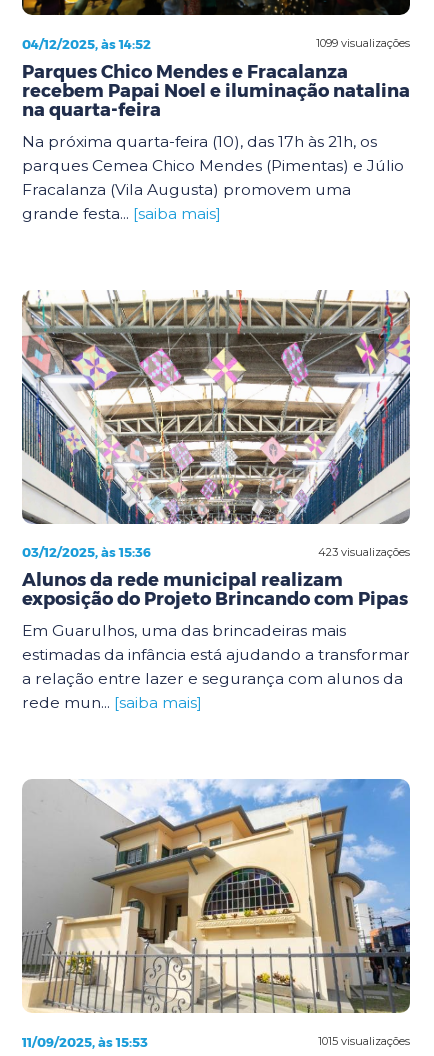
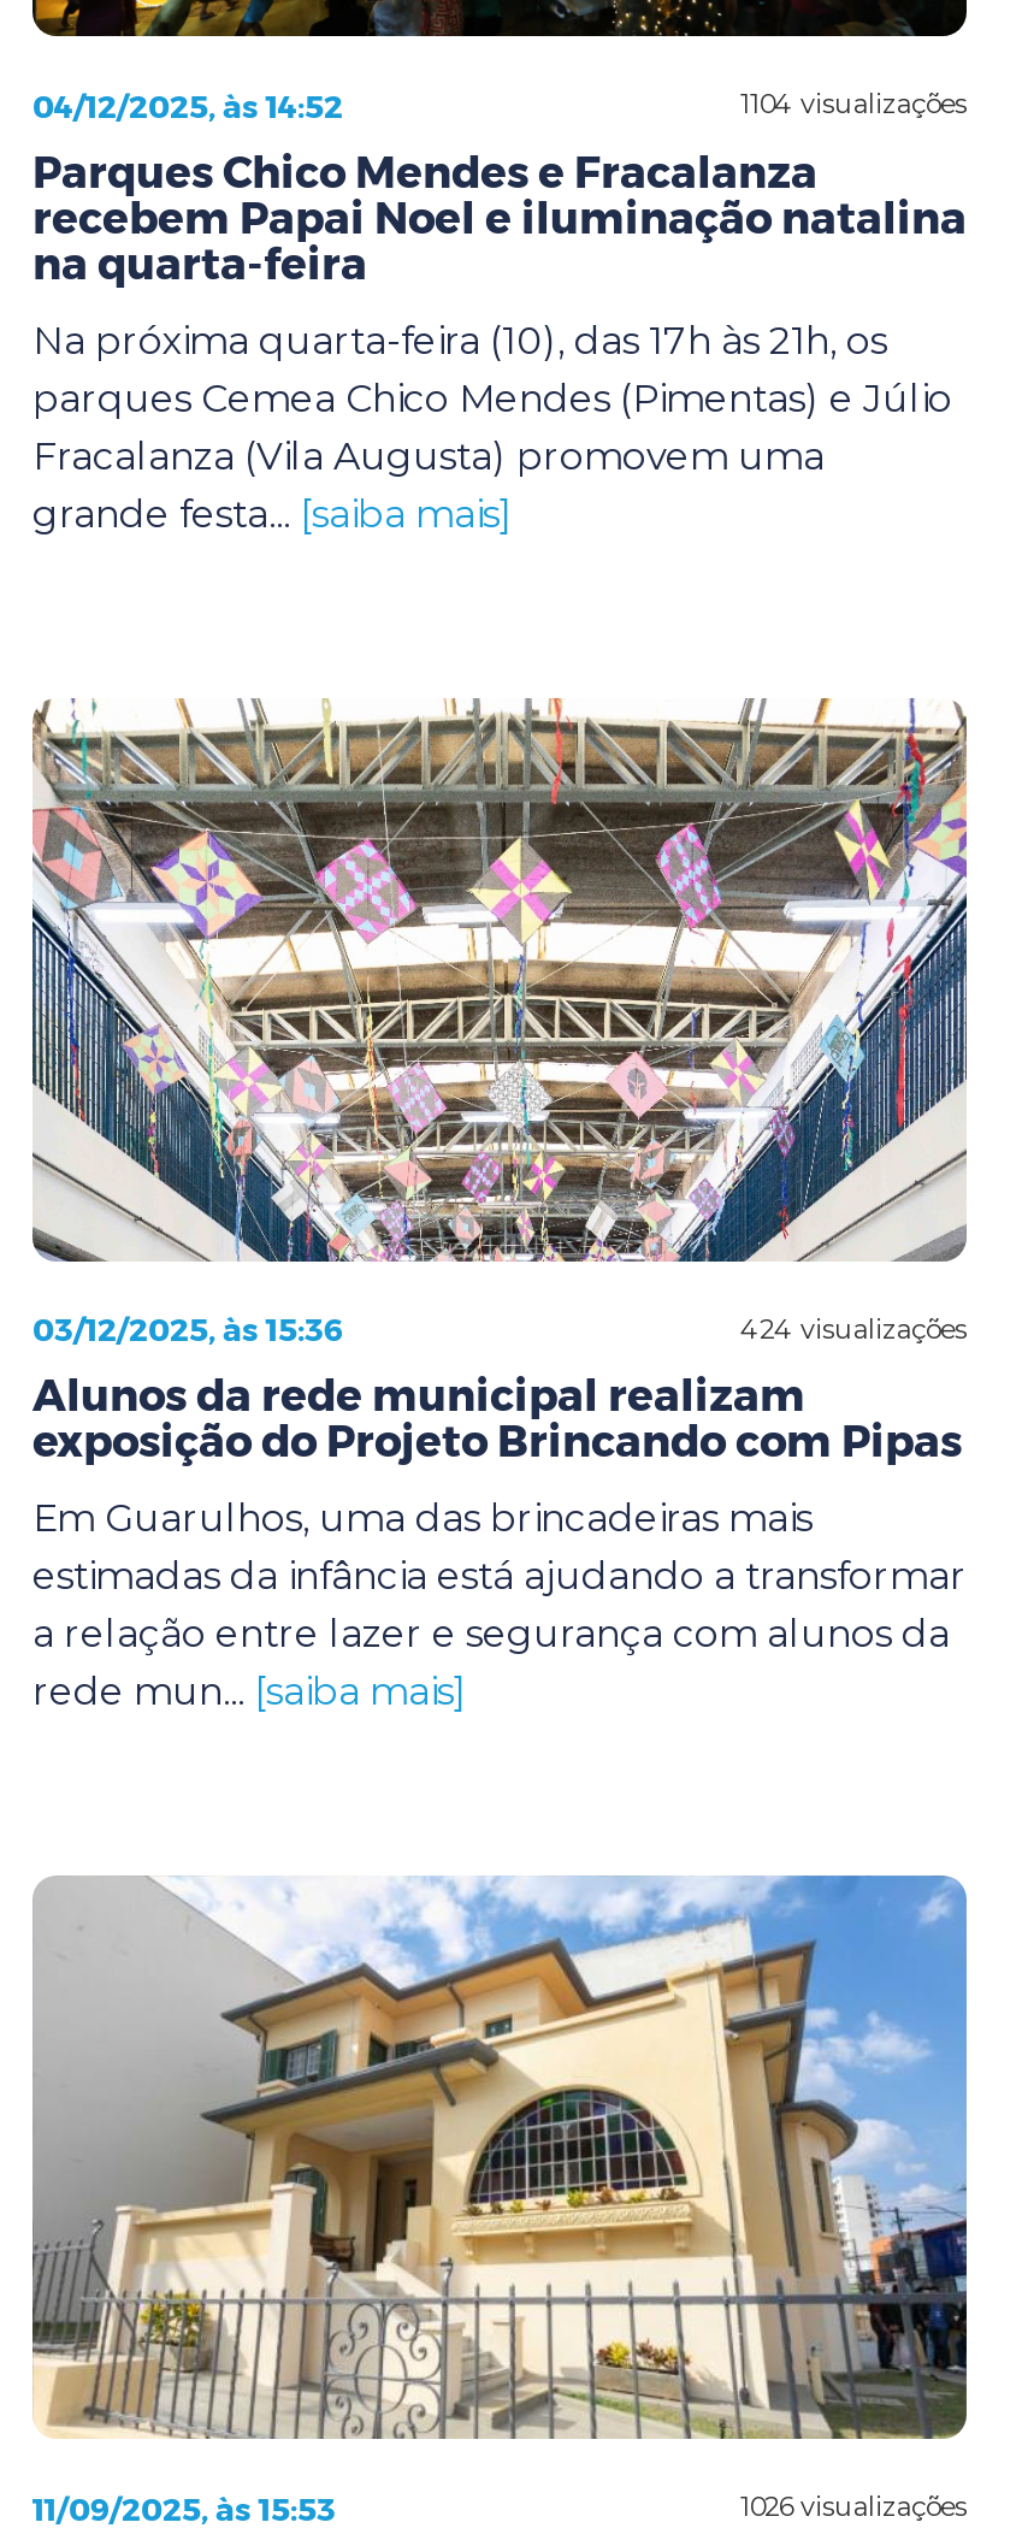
[316,36,410,50] 1099 visualizações -> [740,87,967,120] 1104 visualizações
[318,544,410,558] 423 visualizações -> [740,1311,967,1345] 424 visualizações
[318,1034,410,1048] 1015 visualizações -> [740,2489,967,2523] 1026 visualizações

